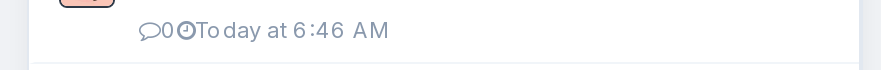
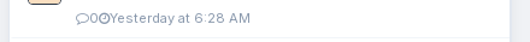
[195,16,389,44] Today at 6:46 AM -> [110,10,251,26] Yesterday at 6:28 AM

